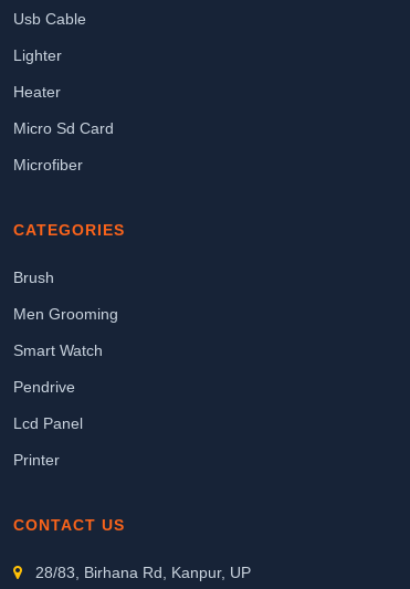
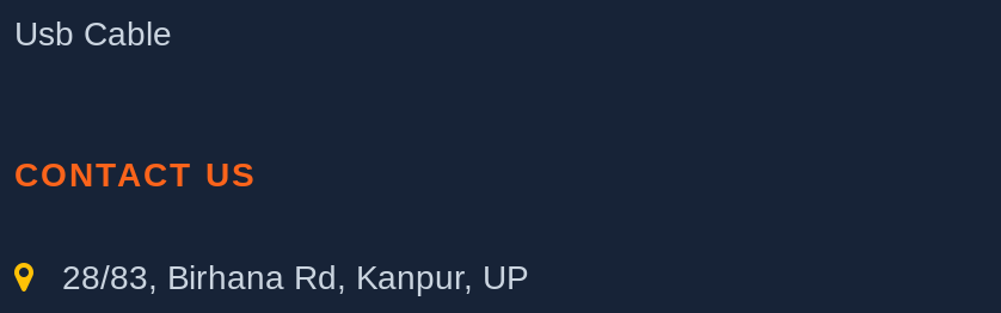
[13,46,114,173] Lighter | Heater | Micro Sd Card | Microfiber -> none
[13,221,125,469] CATEGORIES | Brush | Men Grooming | Smart Watch | Pendrive | Lcd Panel | Printer -> none

